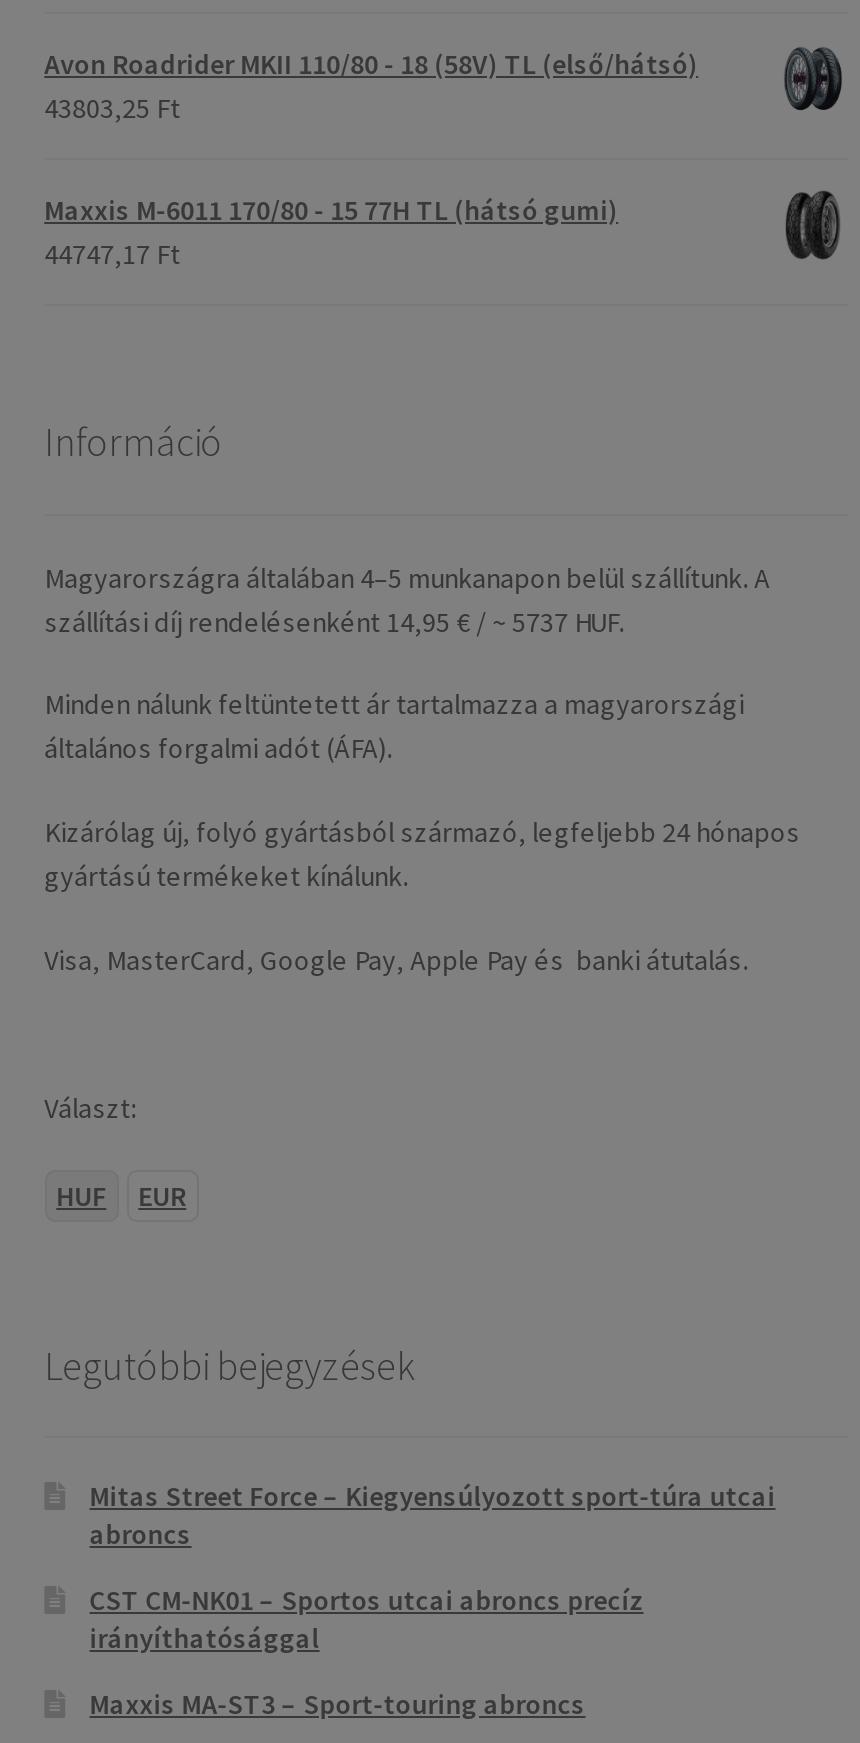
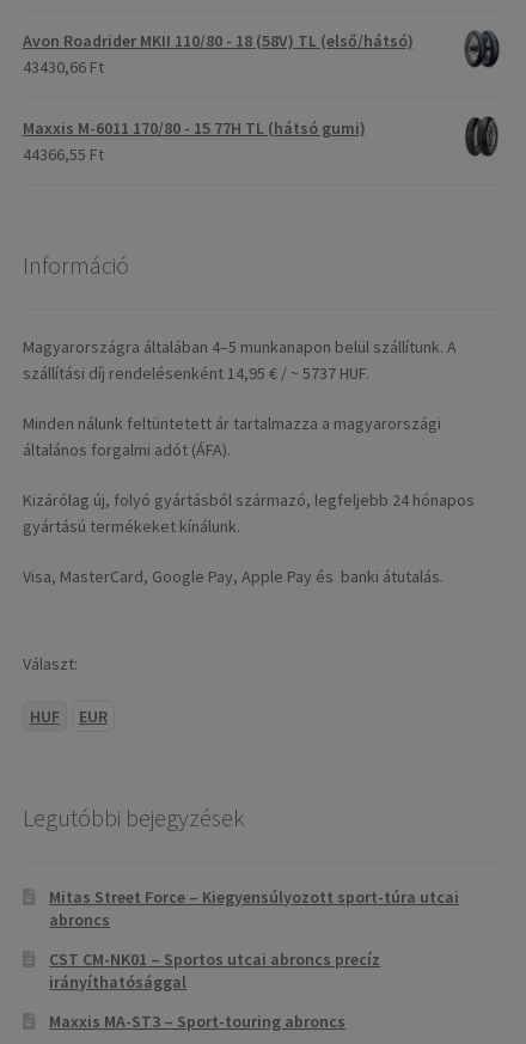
[44,90,180,126] 43803,25 Ft -> [22,56,104,77] 43430,66 Ft
[44,236,180,272] 44747,17 Ft -> [22,143,104,165] 44366,55 Ft

